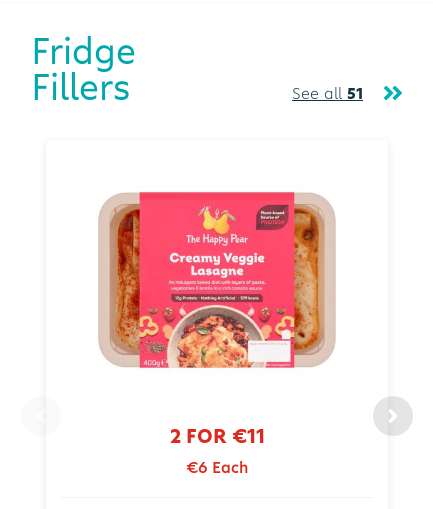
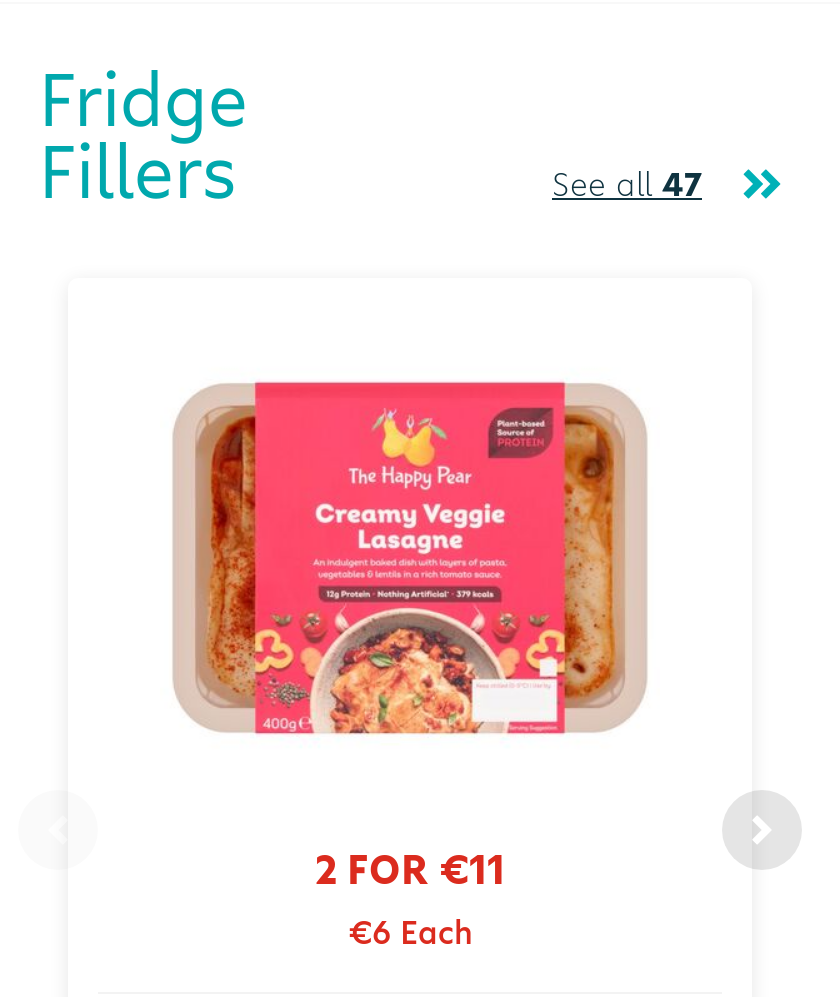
[292,82,363,104] See all 51 -> [552,162,702,206] See all 47

